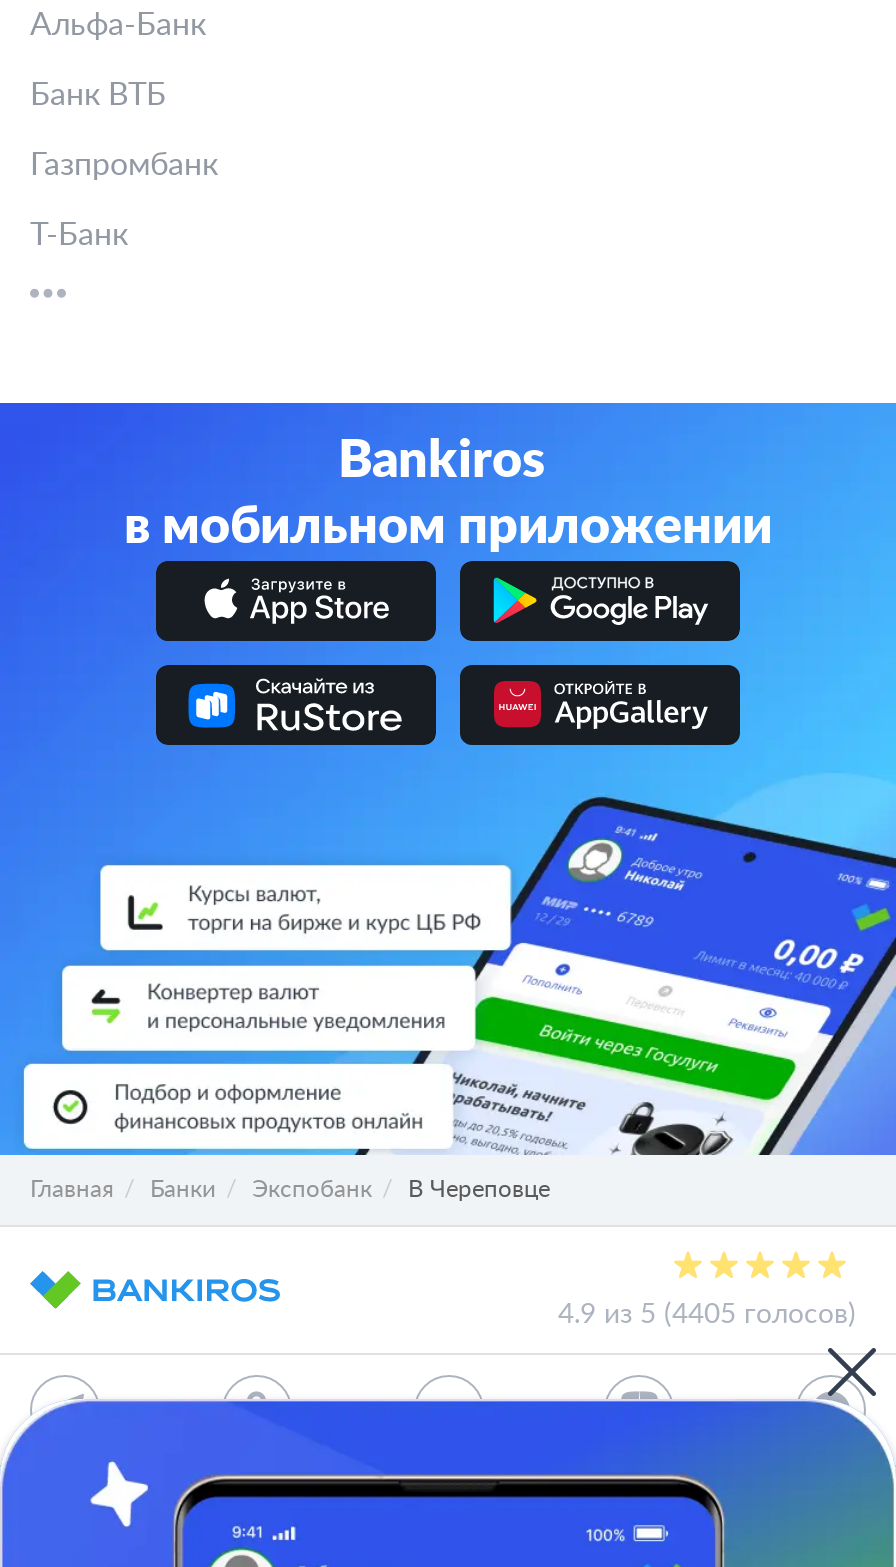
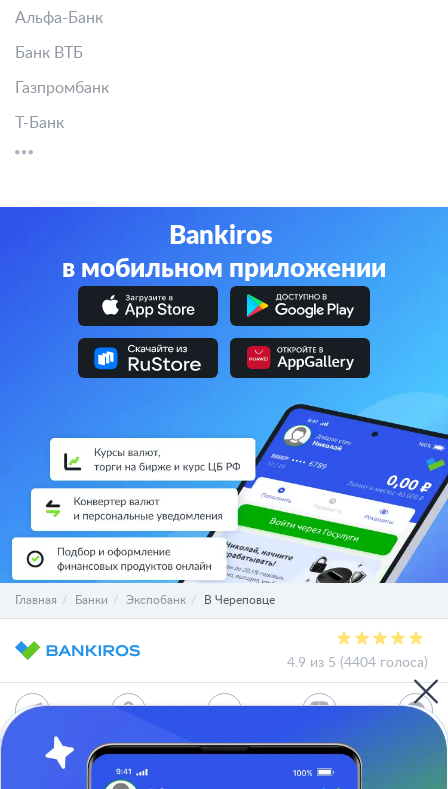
[558,1301,856,1329] 4.9 из 5 (4405 голосов) -> [287,656,428,670] 4.9 из 5 (4404 голоса)

